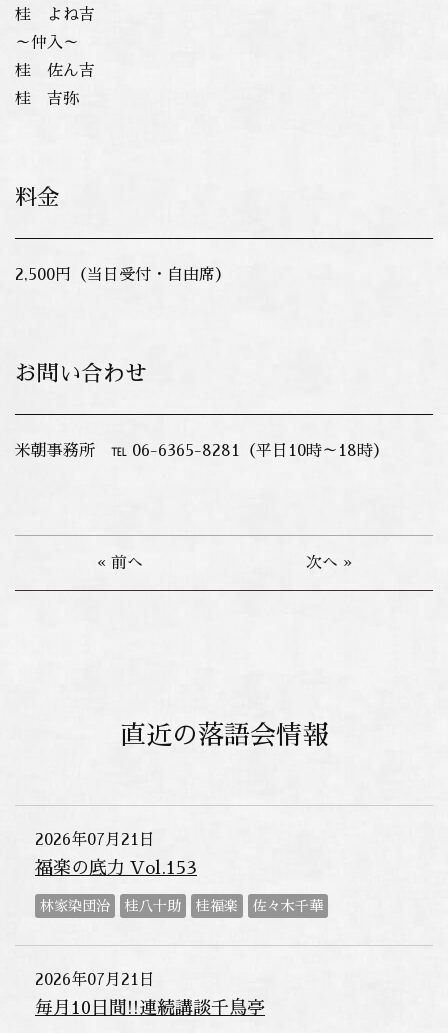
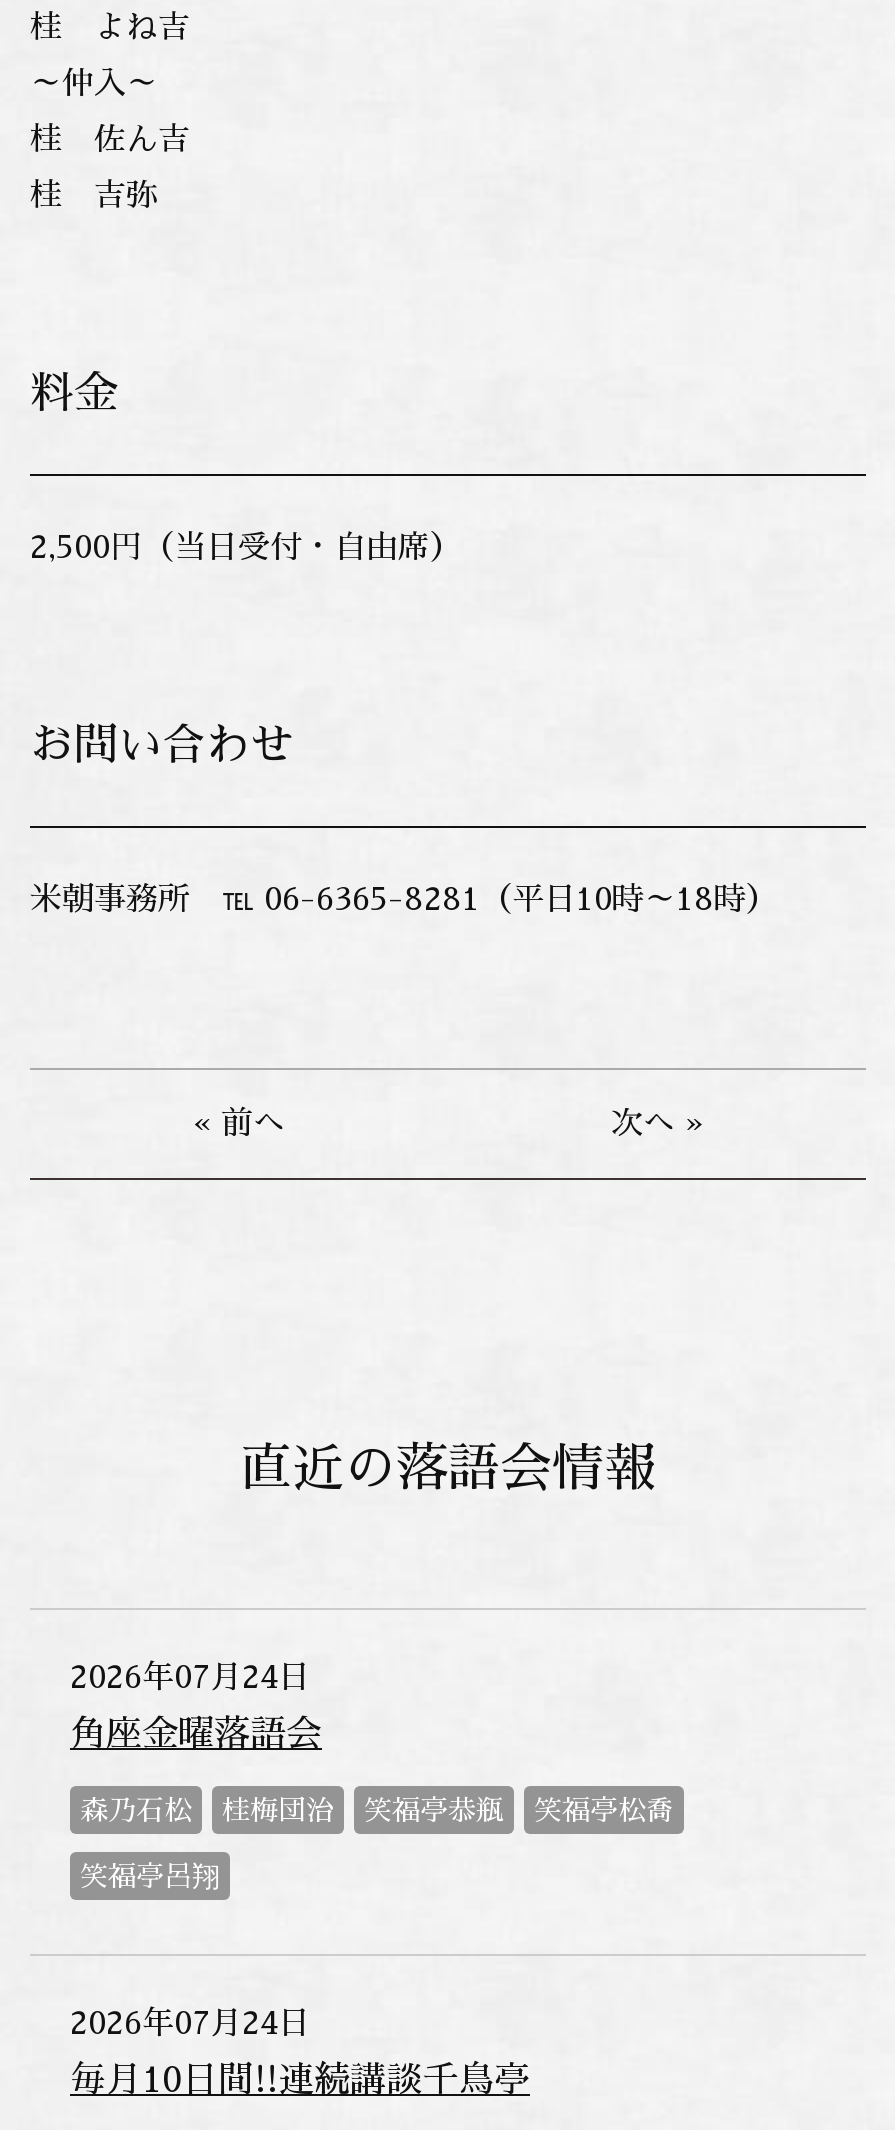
[35,832,323,913] 2026年07月21日 | 福楽の底力 Vol.153 | 林家染団治 | 桂八十助 | 桂福楽 | 佐々木千華 -> [70,1662,674,1890] 2026年07月24日 | 角座金曜落語会 | 森乃石松 | 桂梅団治 | 笑福亭恭瓶 | 笑福亭松喬 | 笑福亭呂翔
[35,972,155,988] 2026年07月21日 -> [70,2008,310,2040] 2026年07月24日

